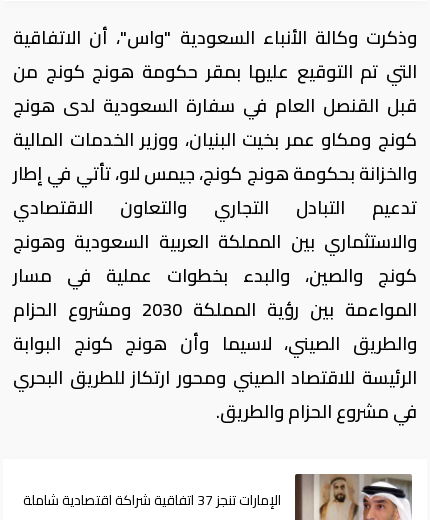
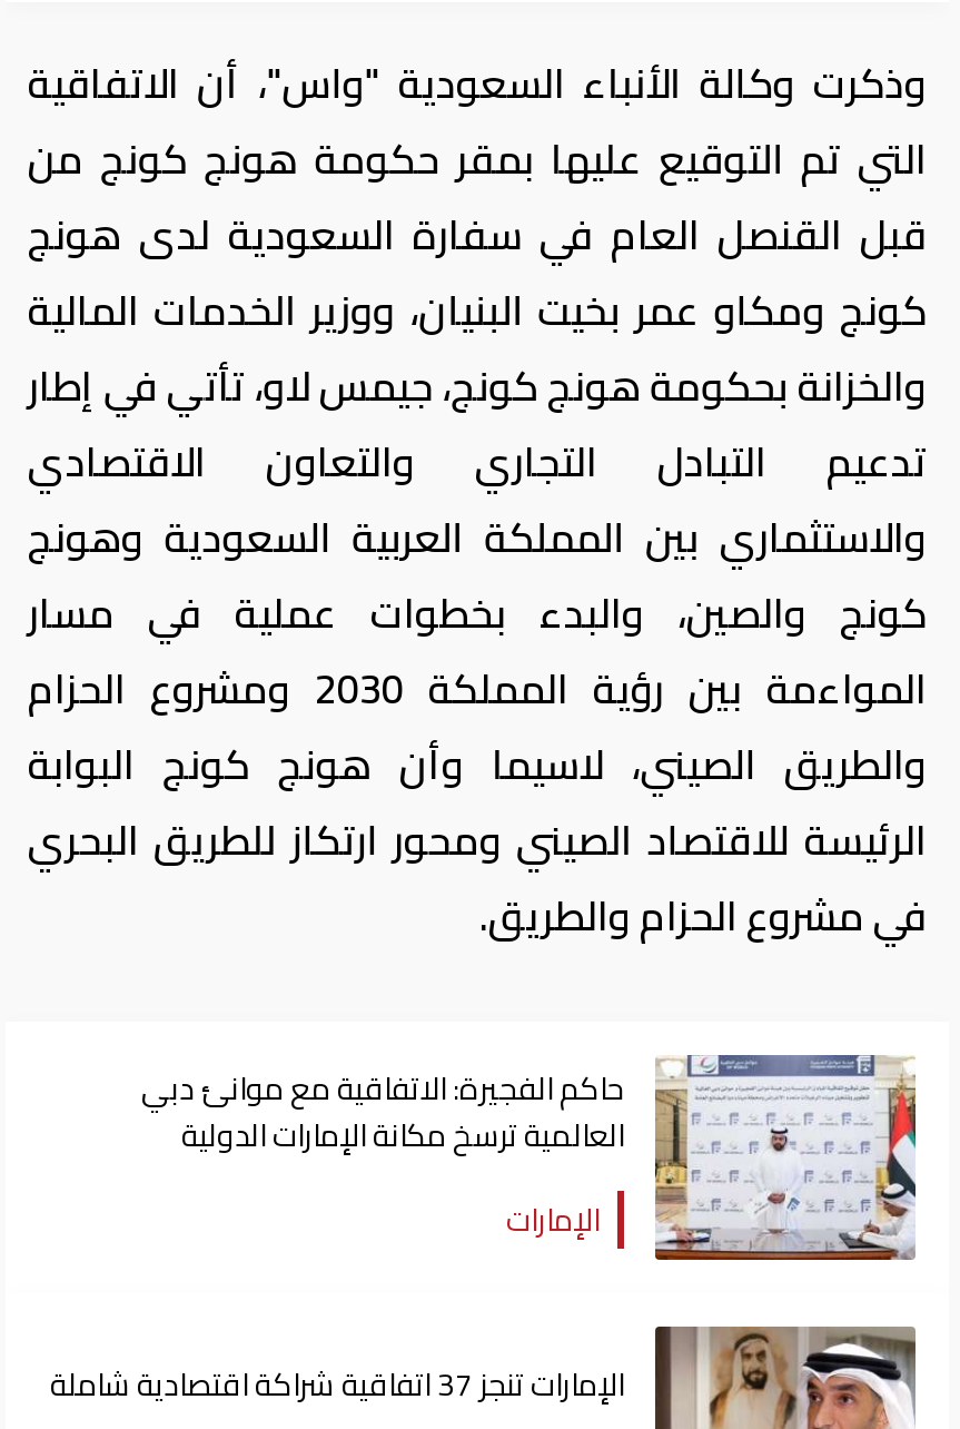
none -> [141,1053,918,1262] [image] | حاكم الفجيرة: الاتفاقية مع موانئ دبي | العالمية ترسخ مكانة الإمارات الدولية | الإمارات

